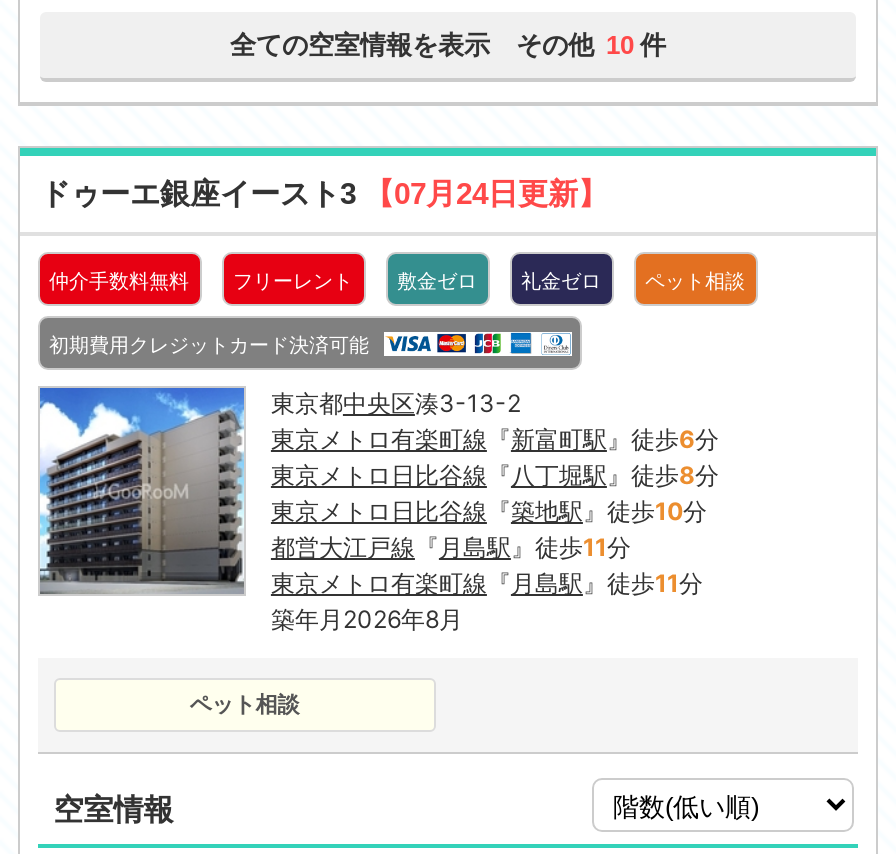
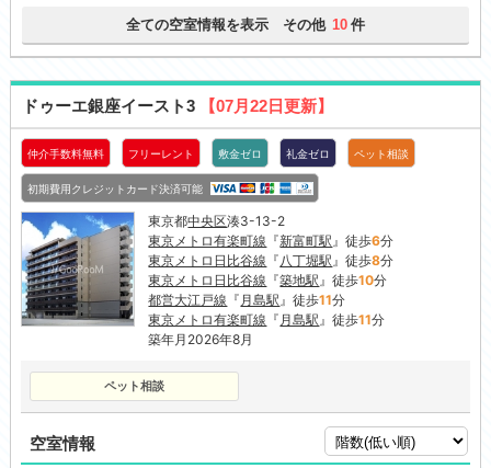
[40,176,608,210] ドゥーエ銀座イースト3【07月24日更新】 -> [22,97,333,115] ドゥーエ銀座イースト3【07月22日更新】

